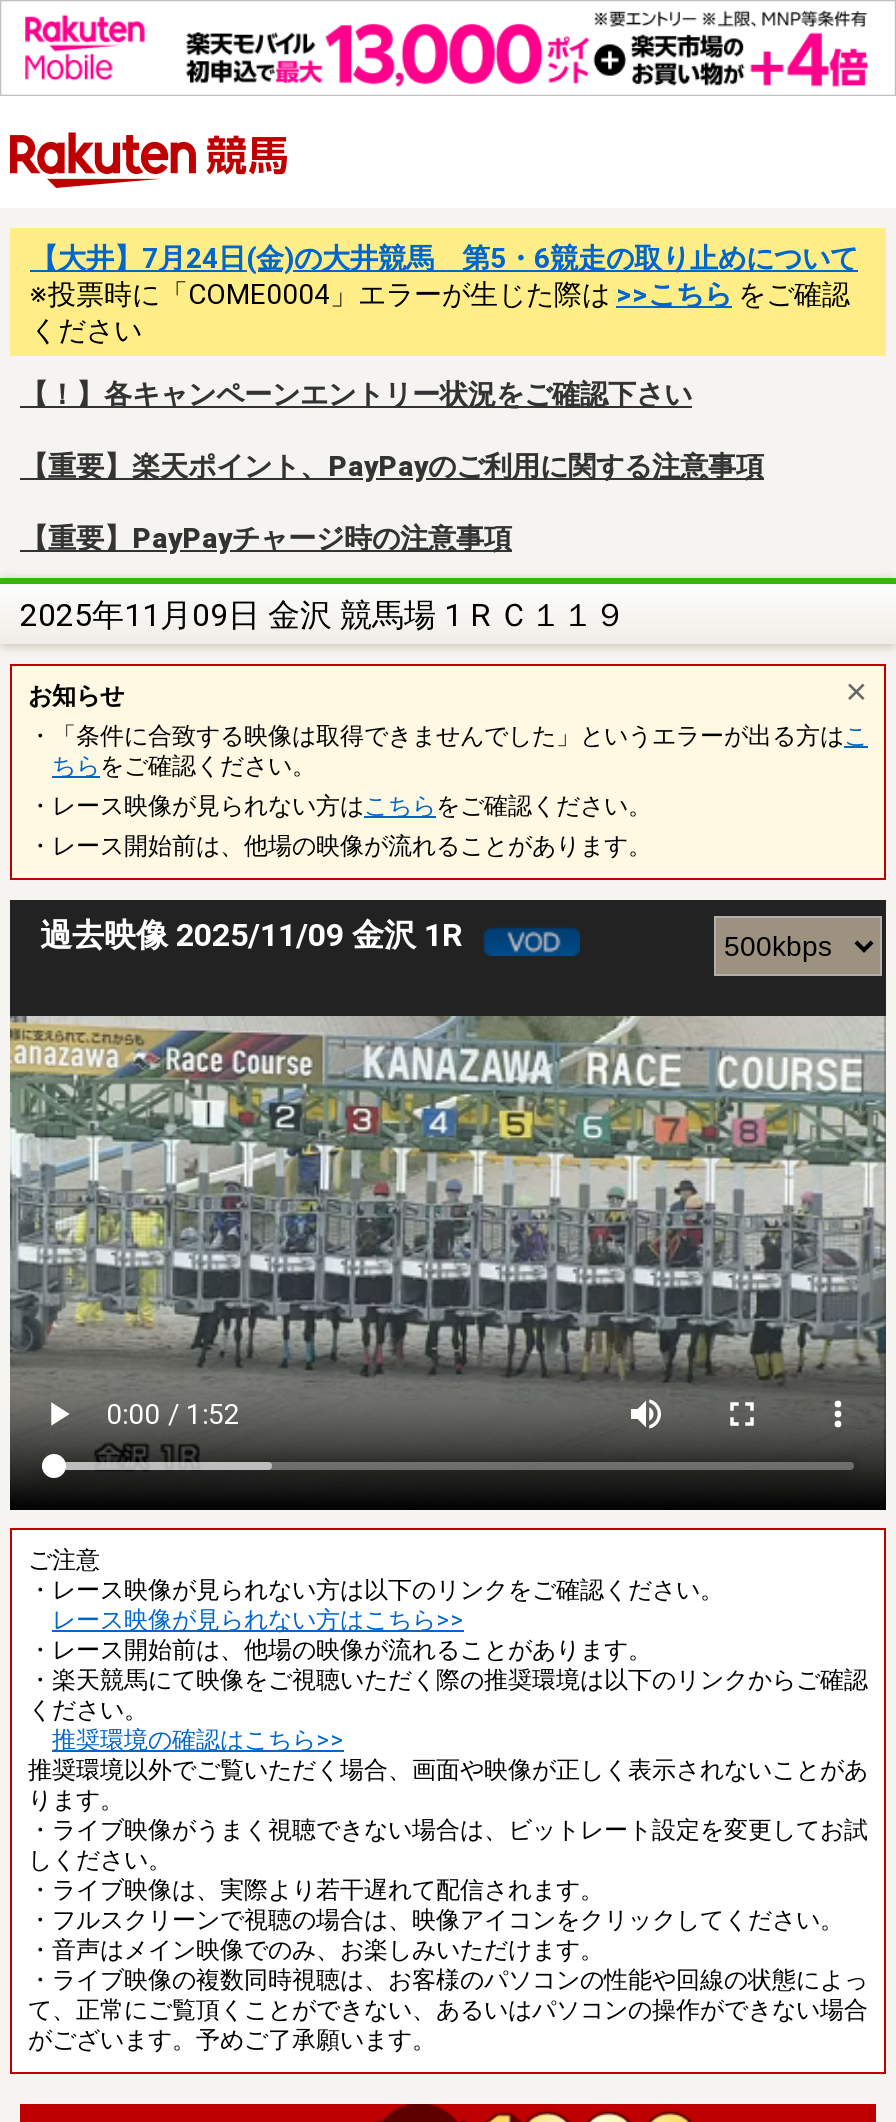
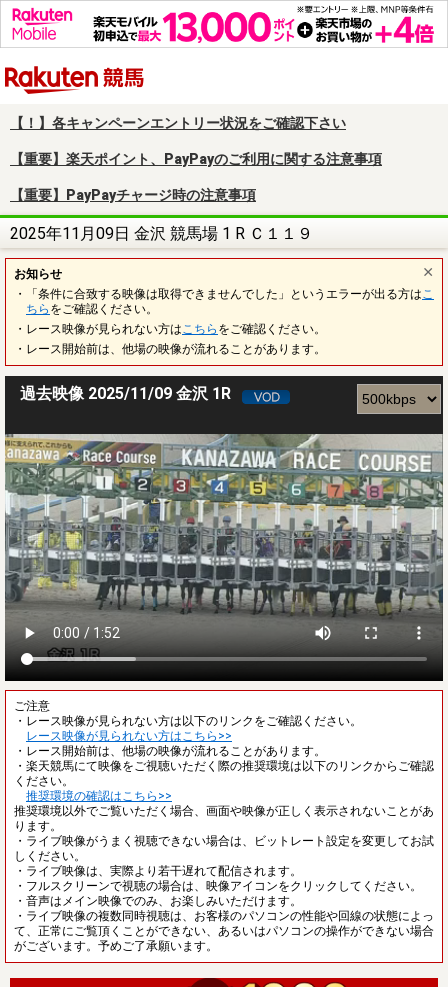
[30,242,858,346] 【大井】7月24日(金)の大井競馬 第5・6競走の取り止めについて | ※投票時に「COME0004」エラーが生じた際は>>こちらをご確認 | ください -> none

